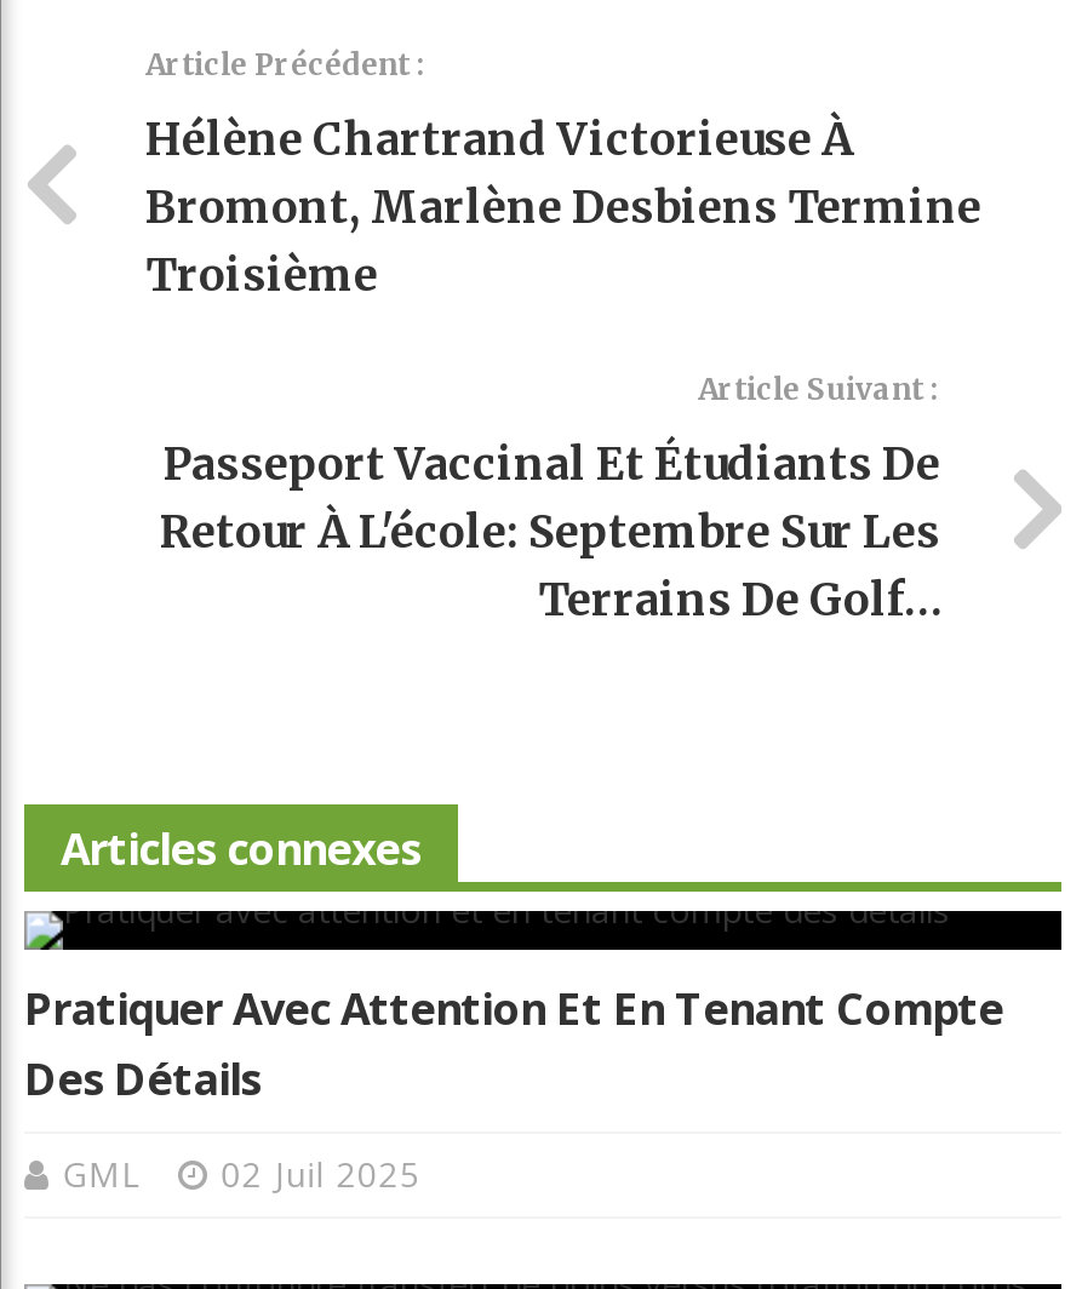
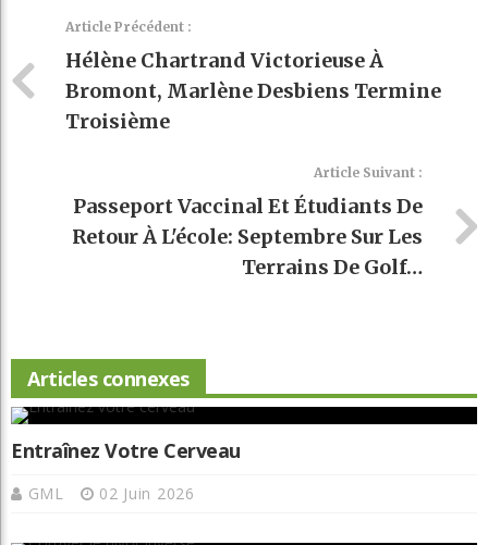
[24,980,1003,1108] Pratiquer Avec Attention Et En Tenant Compte | Des Détails -> [11,438,240,464] Entraînez Votre Cerveau
[62,1152,421,1198] GML 02 Juil 2025 -> [28,483,195,504] GML 02 Juin 2026

